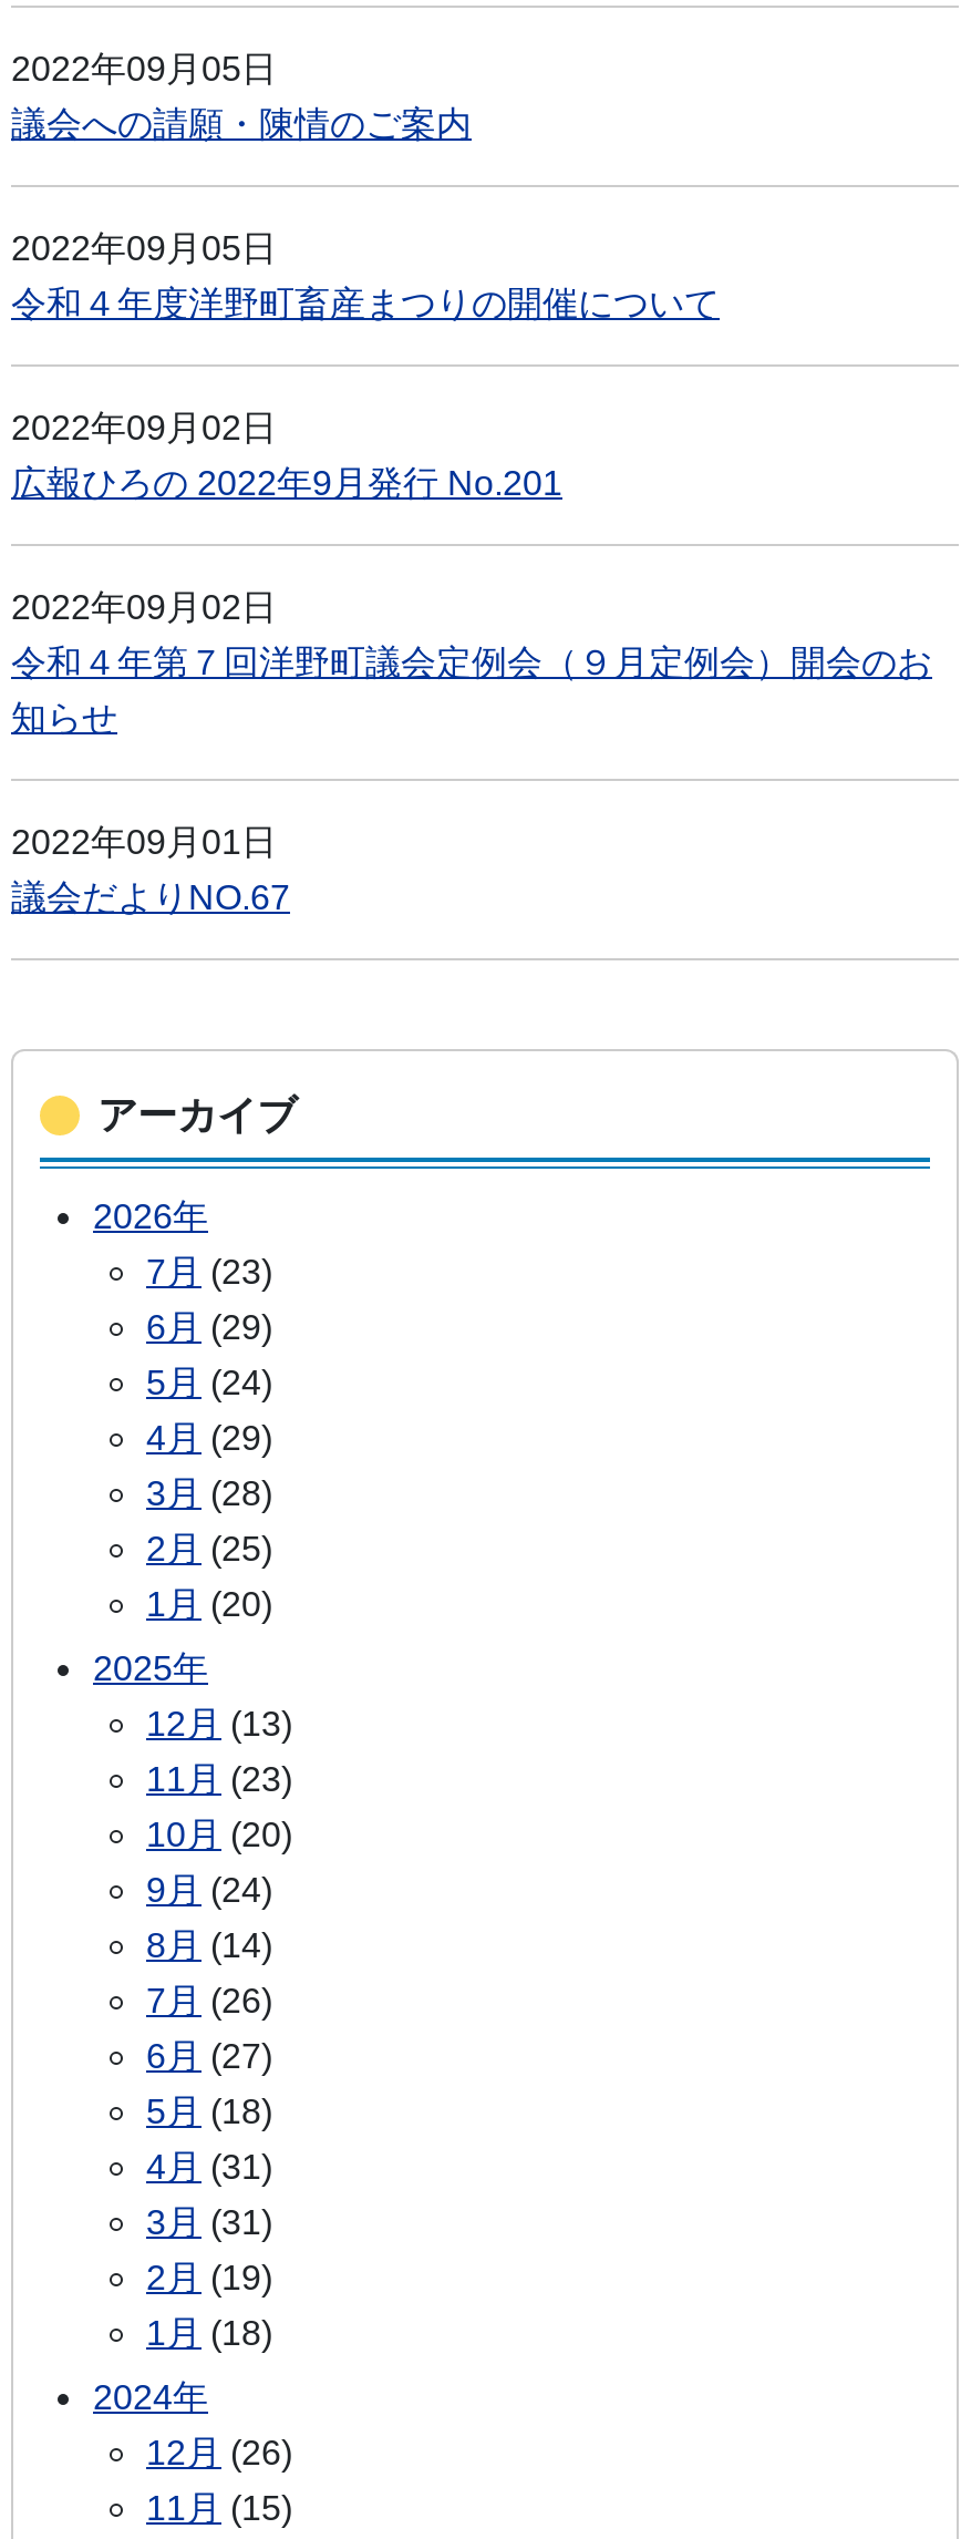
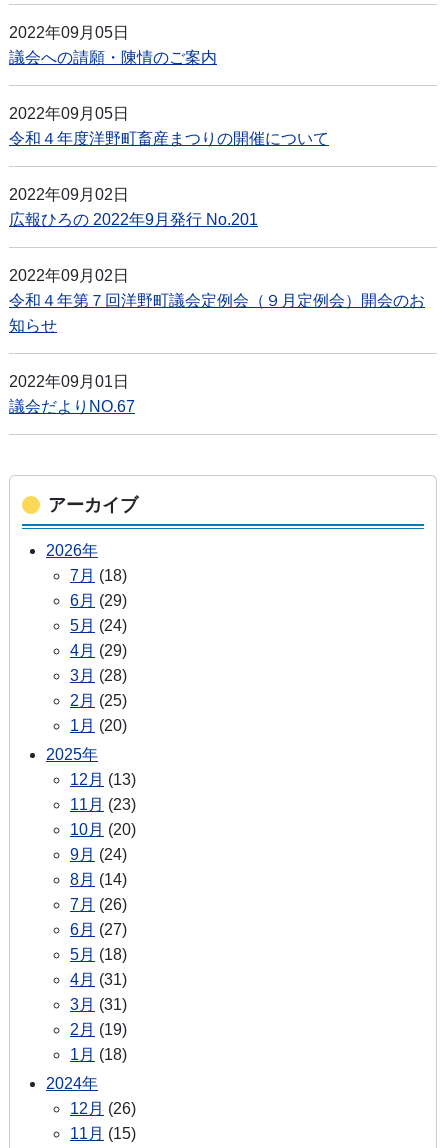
[146,1253,272,1291] 7月(23) -> [70,567,127,584] 7月(18)

